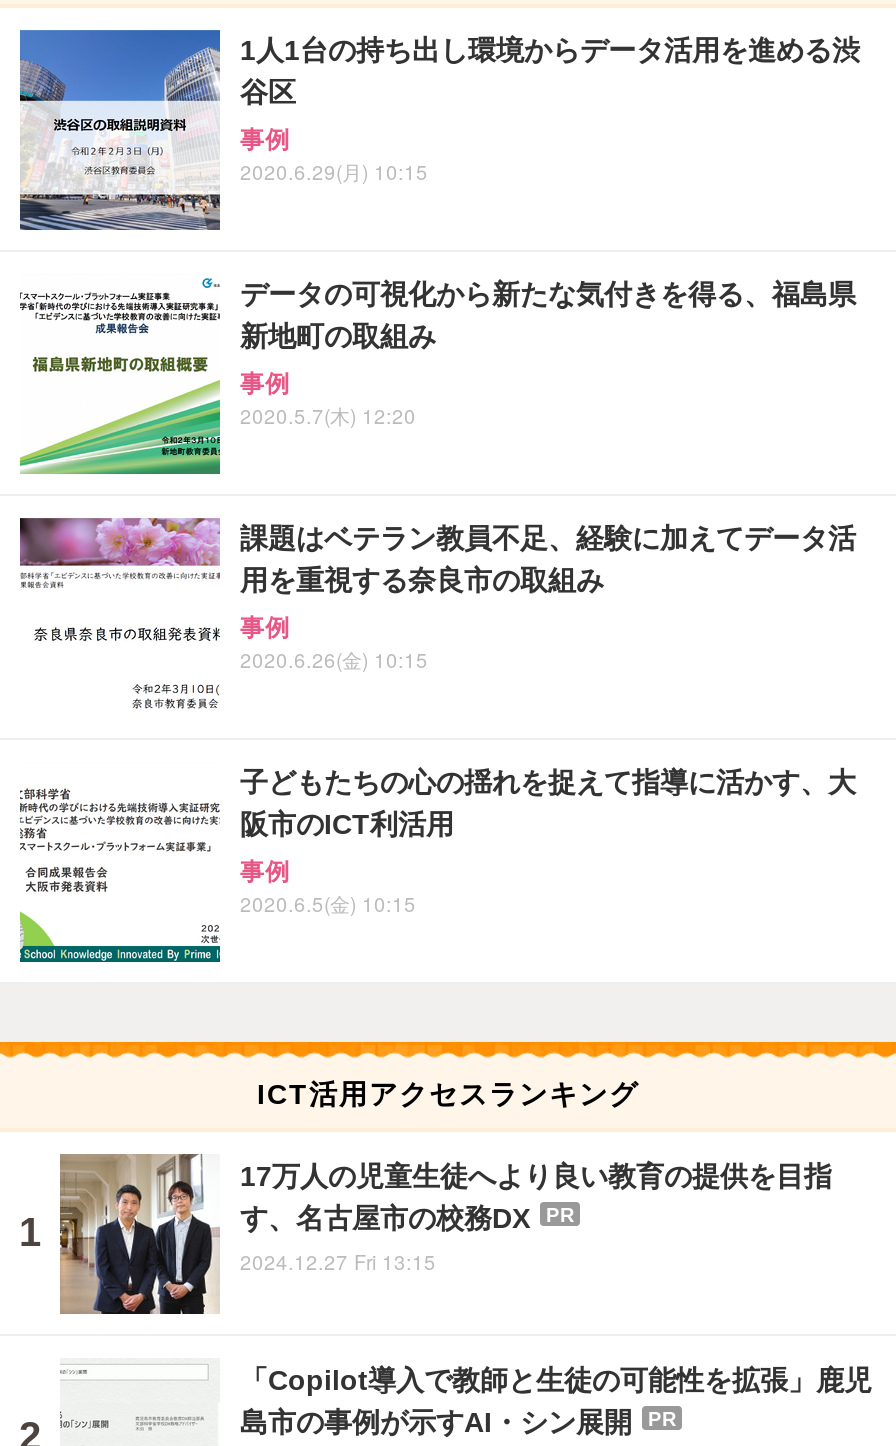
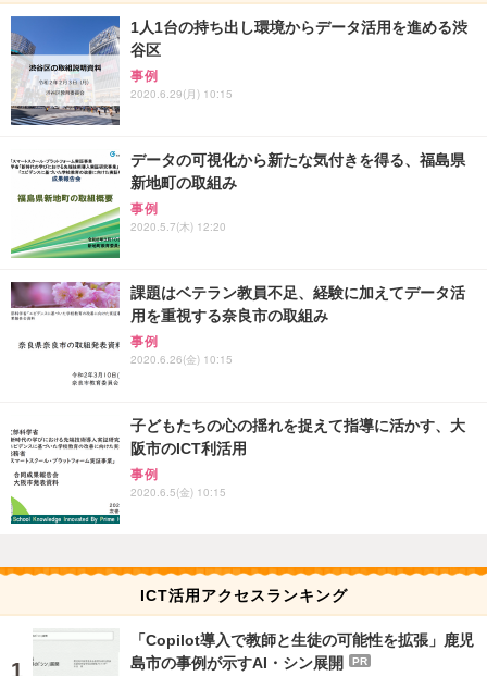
[58,1152,832,1316] [image] | 17万人の児童生徒へより良い教育の提供を目指 | す、名古屋市の校務DX | PR | 2024.12.27 Fri 13:15 -> none

